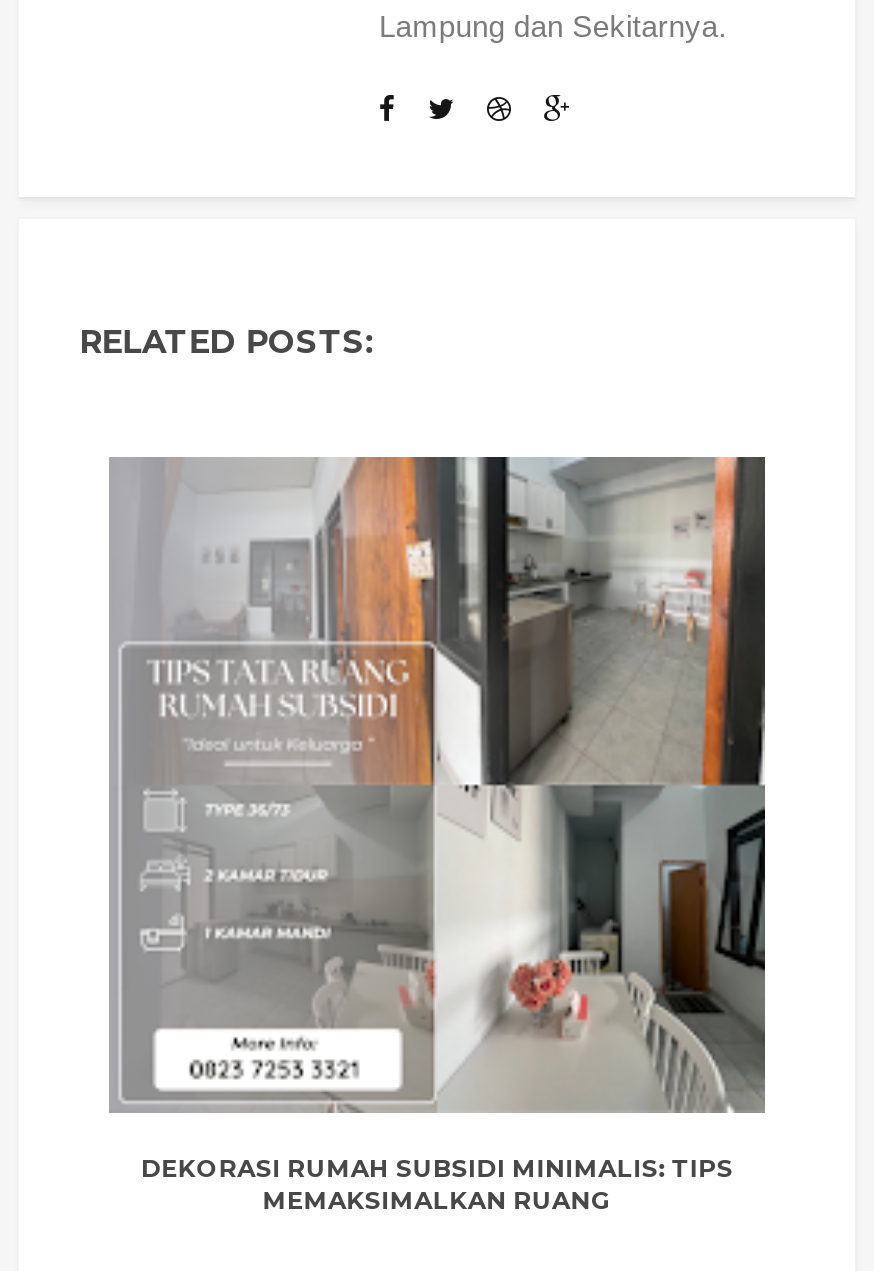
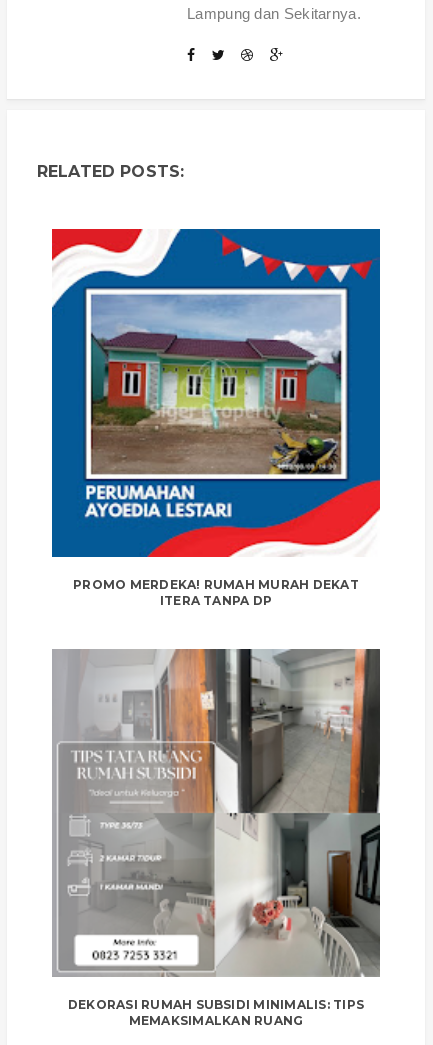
none -> [51,228,381,608] [image] | PROMO MERDEKA! RUMAH MURAH DEKAT | ITERA TANPA DP

